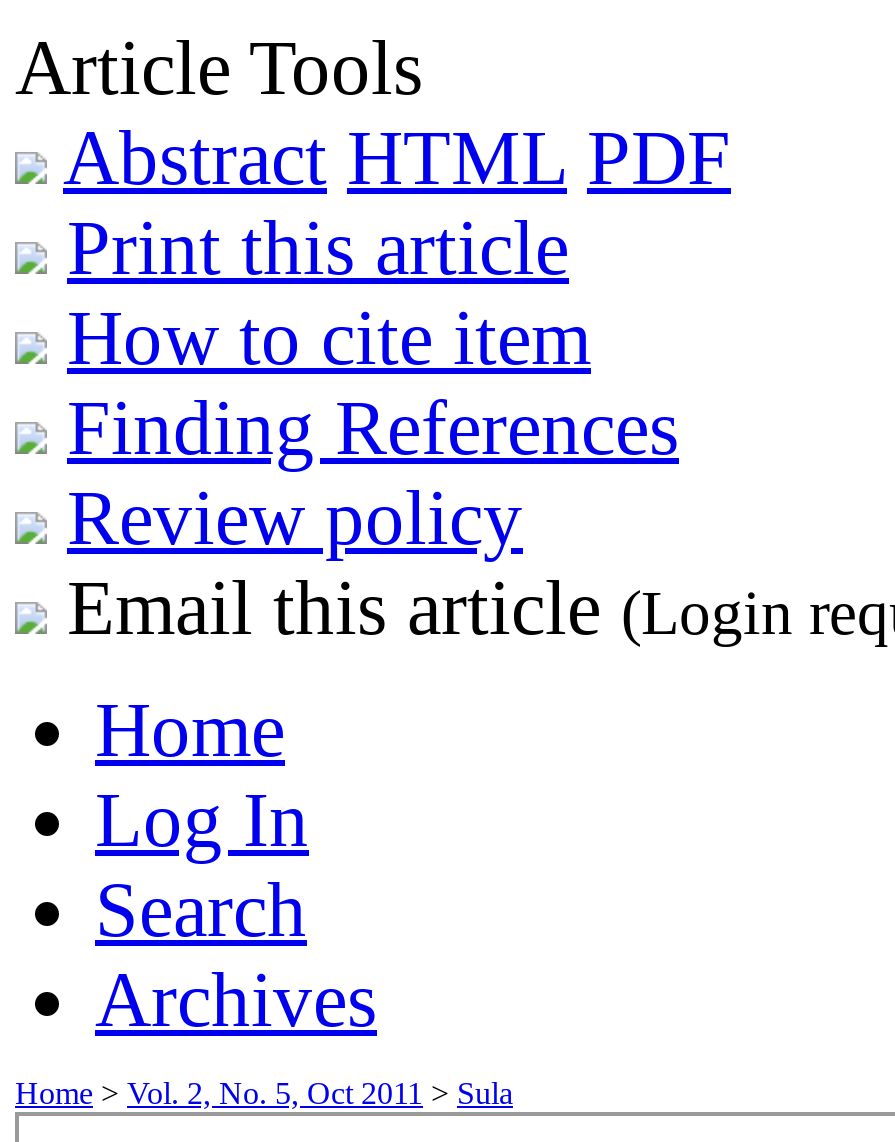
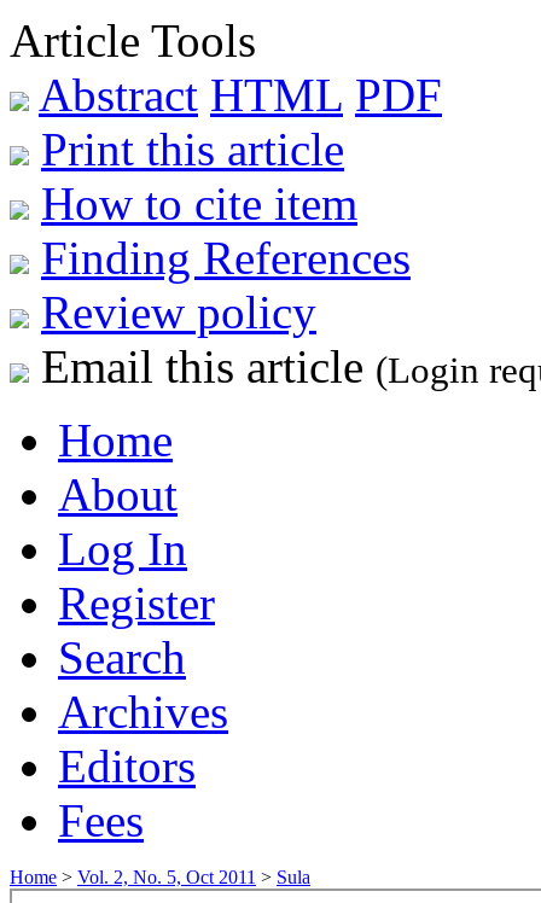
none -> [58,468,178,520] About
none -> [58,577,215,629] Register
none -> [58,740,196,846] Editors | Fees

